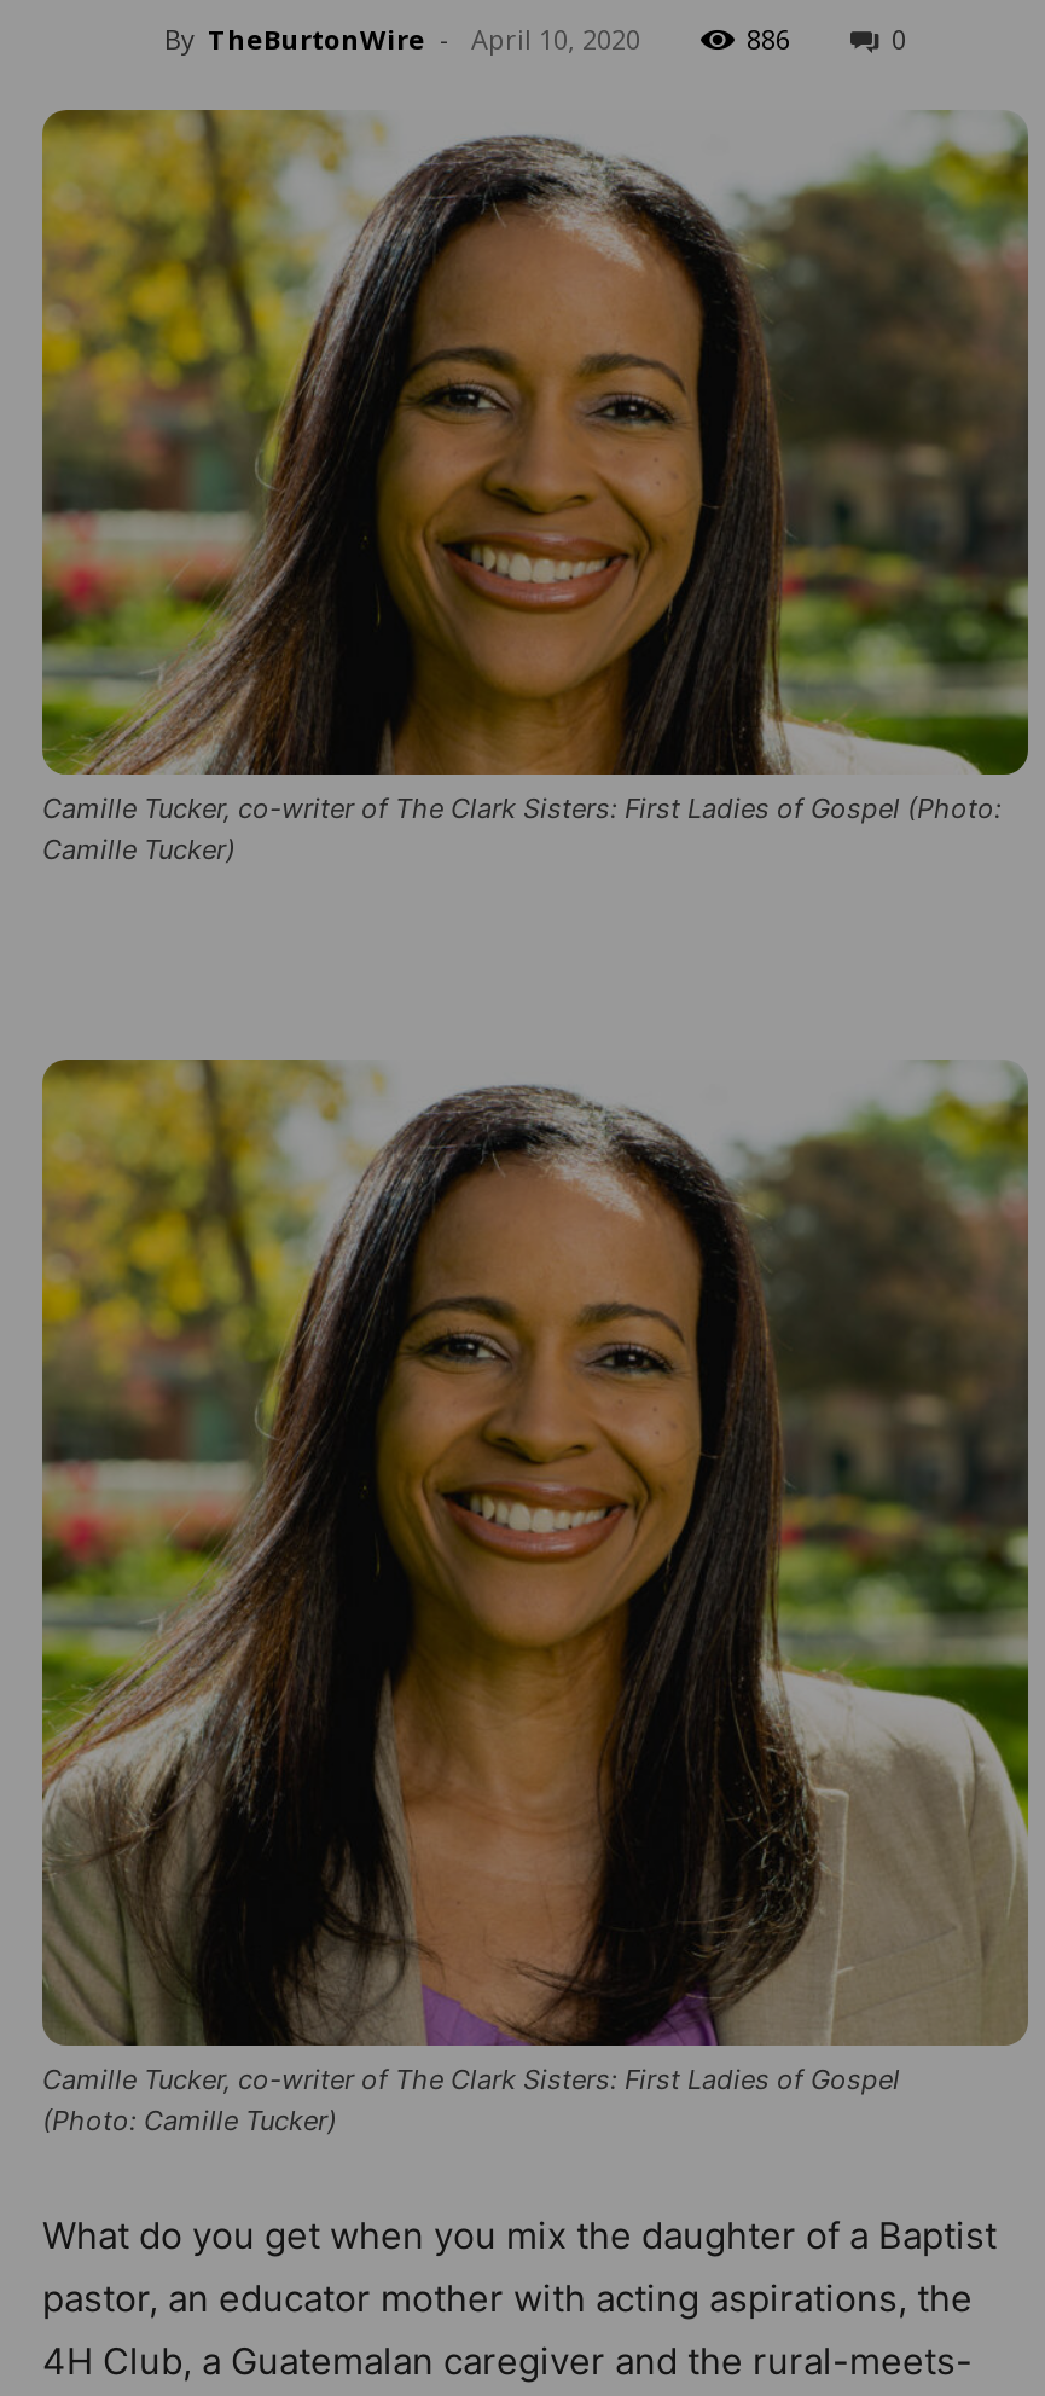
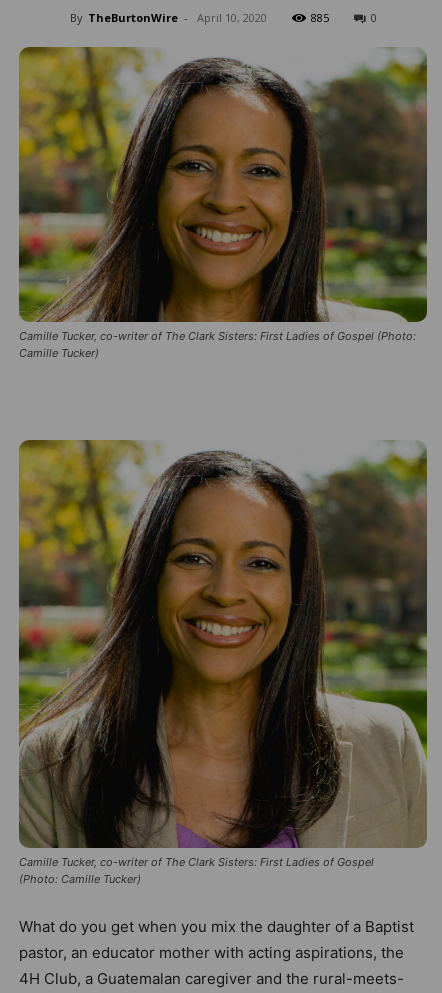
[747,21,790,57] 886 -> [310,10,328,25] 885

